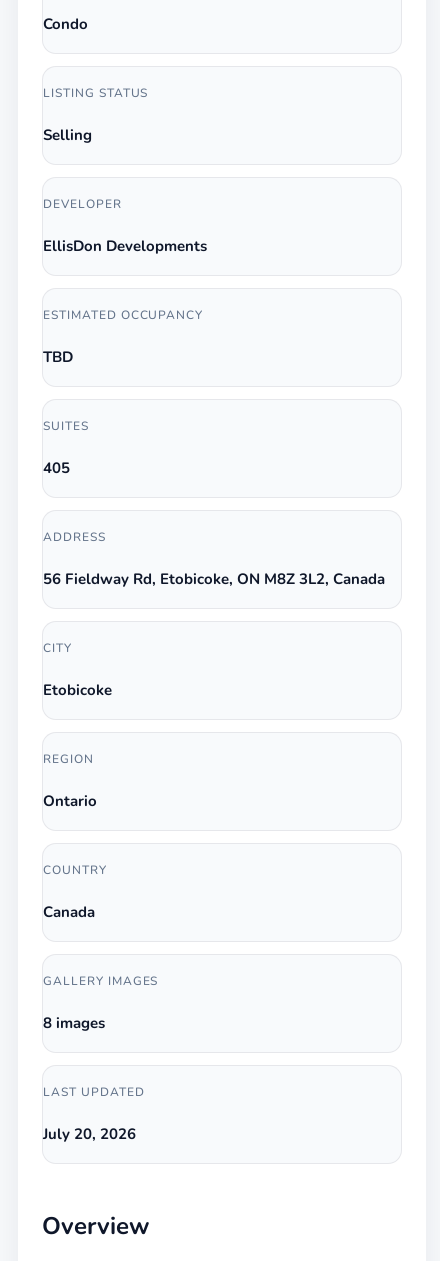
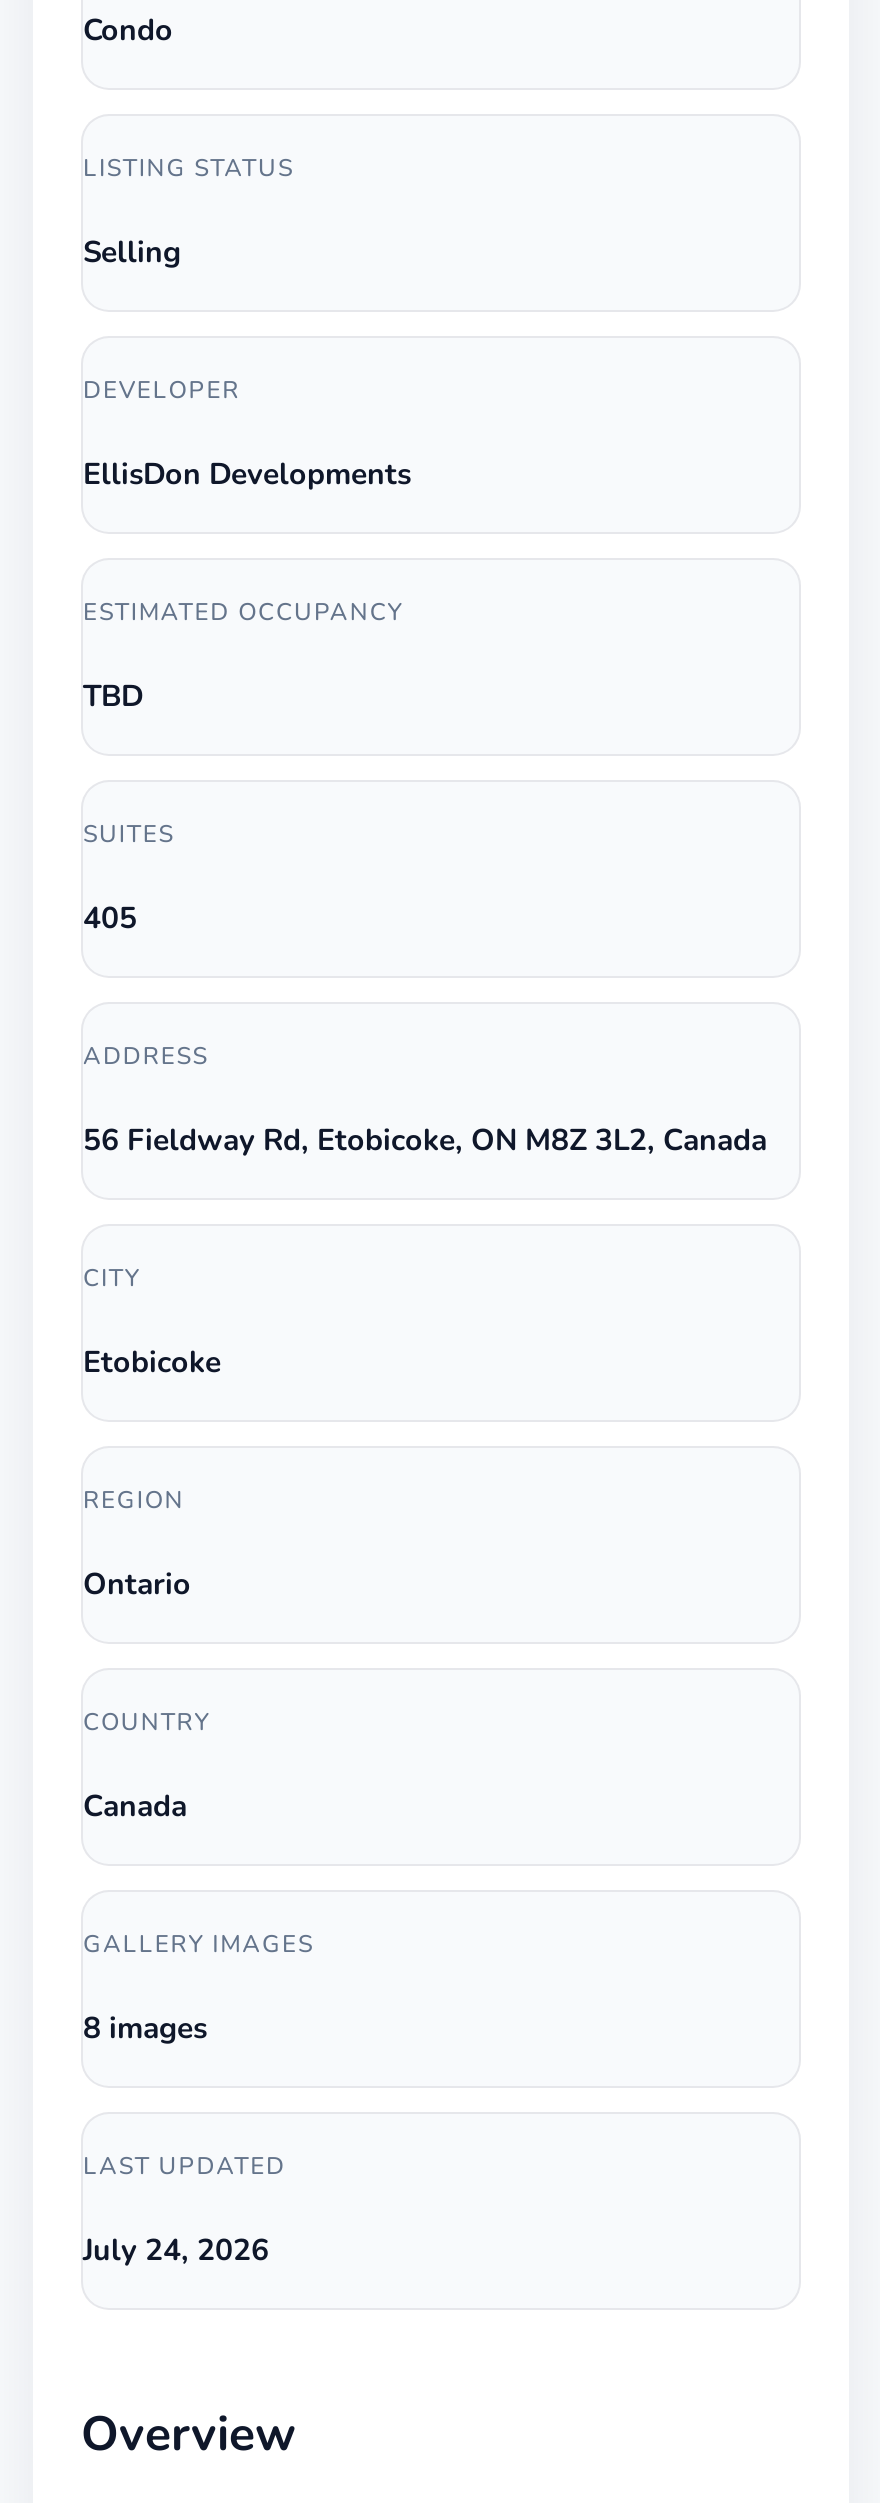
[43,1124,136,1144] July 20, 2026 -> [83,2230,269,2270] July 24, 2026

